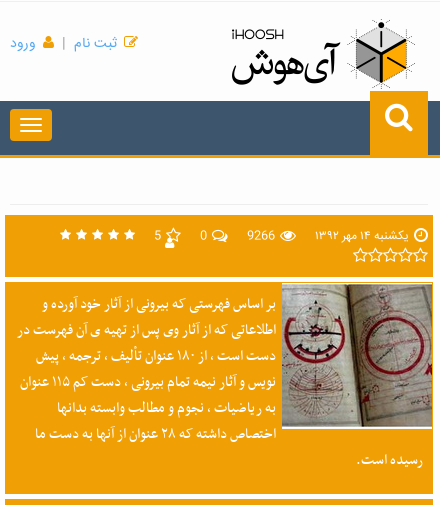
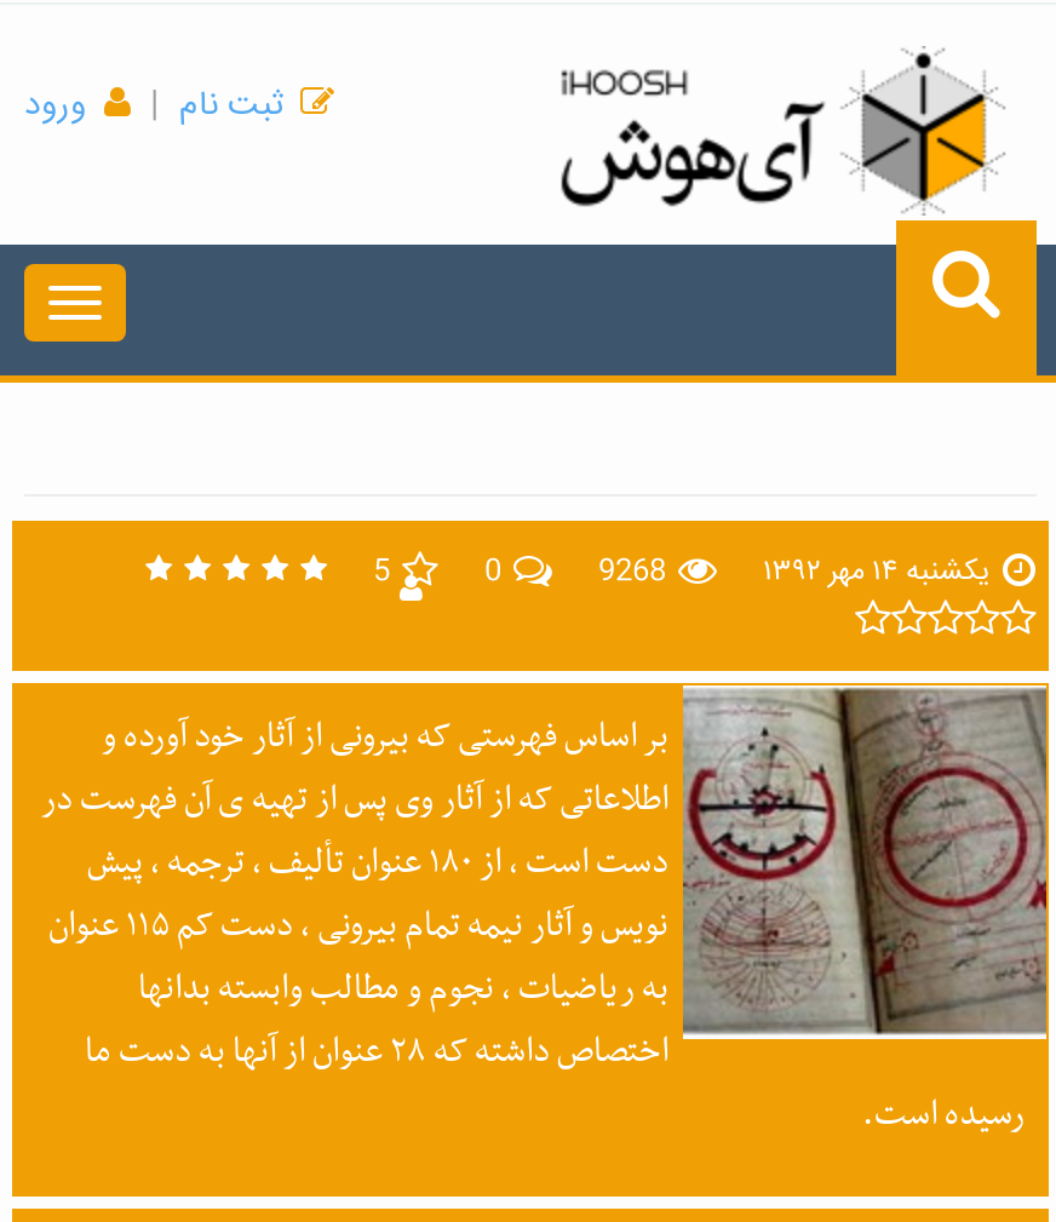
[247,227,275,246] 9266 -> [598,550,666,596] 9268

